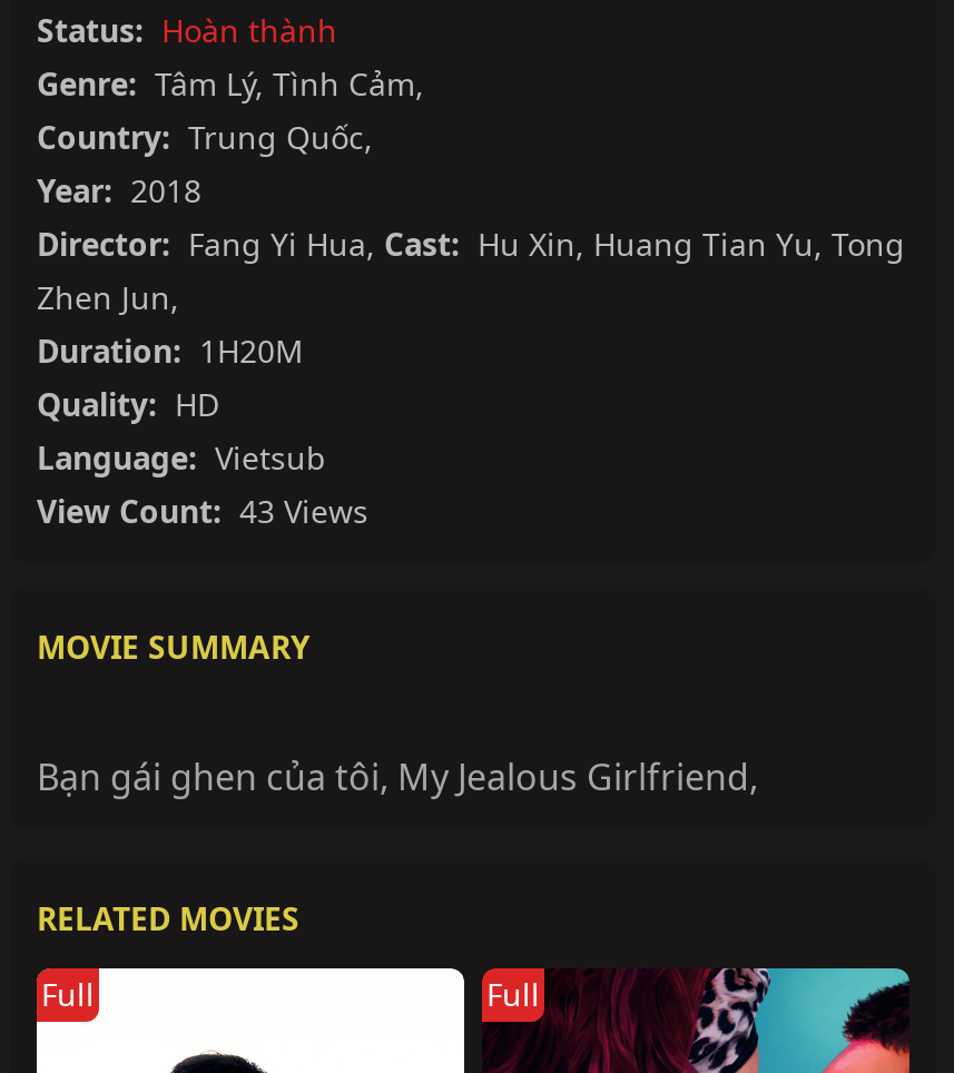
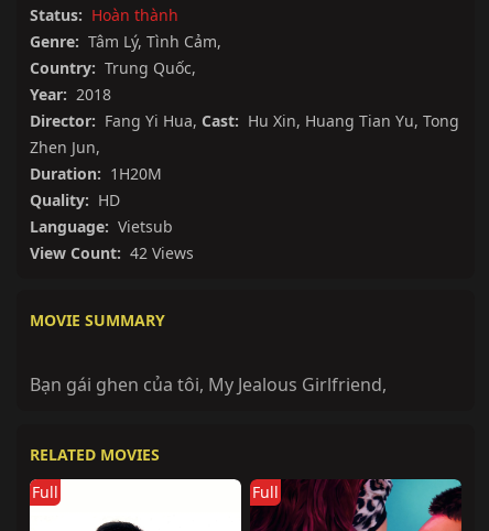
[37,490,368,532] View Count: 43 Views -> [30,242,194,263] View Count: 42 Views

